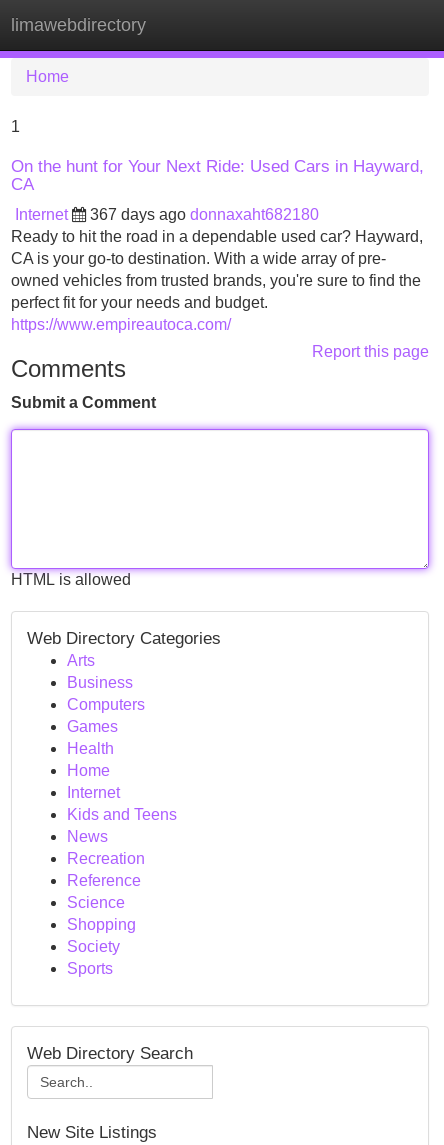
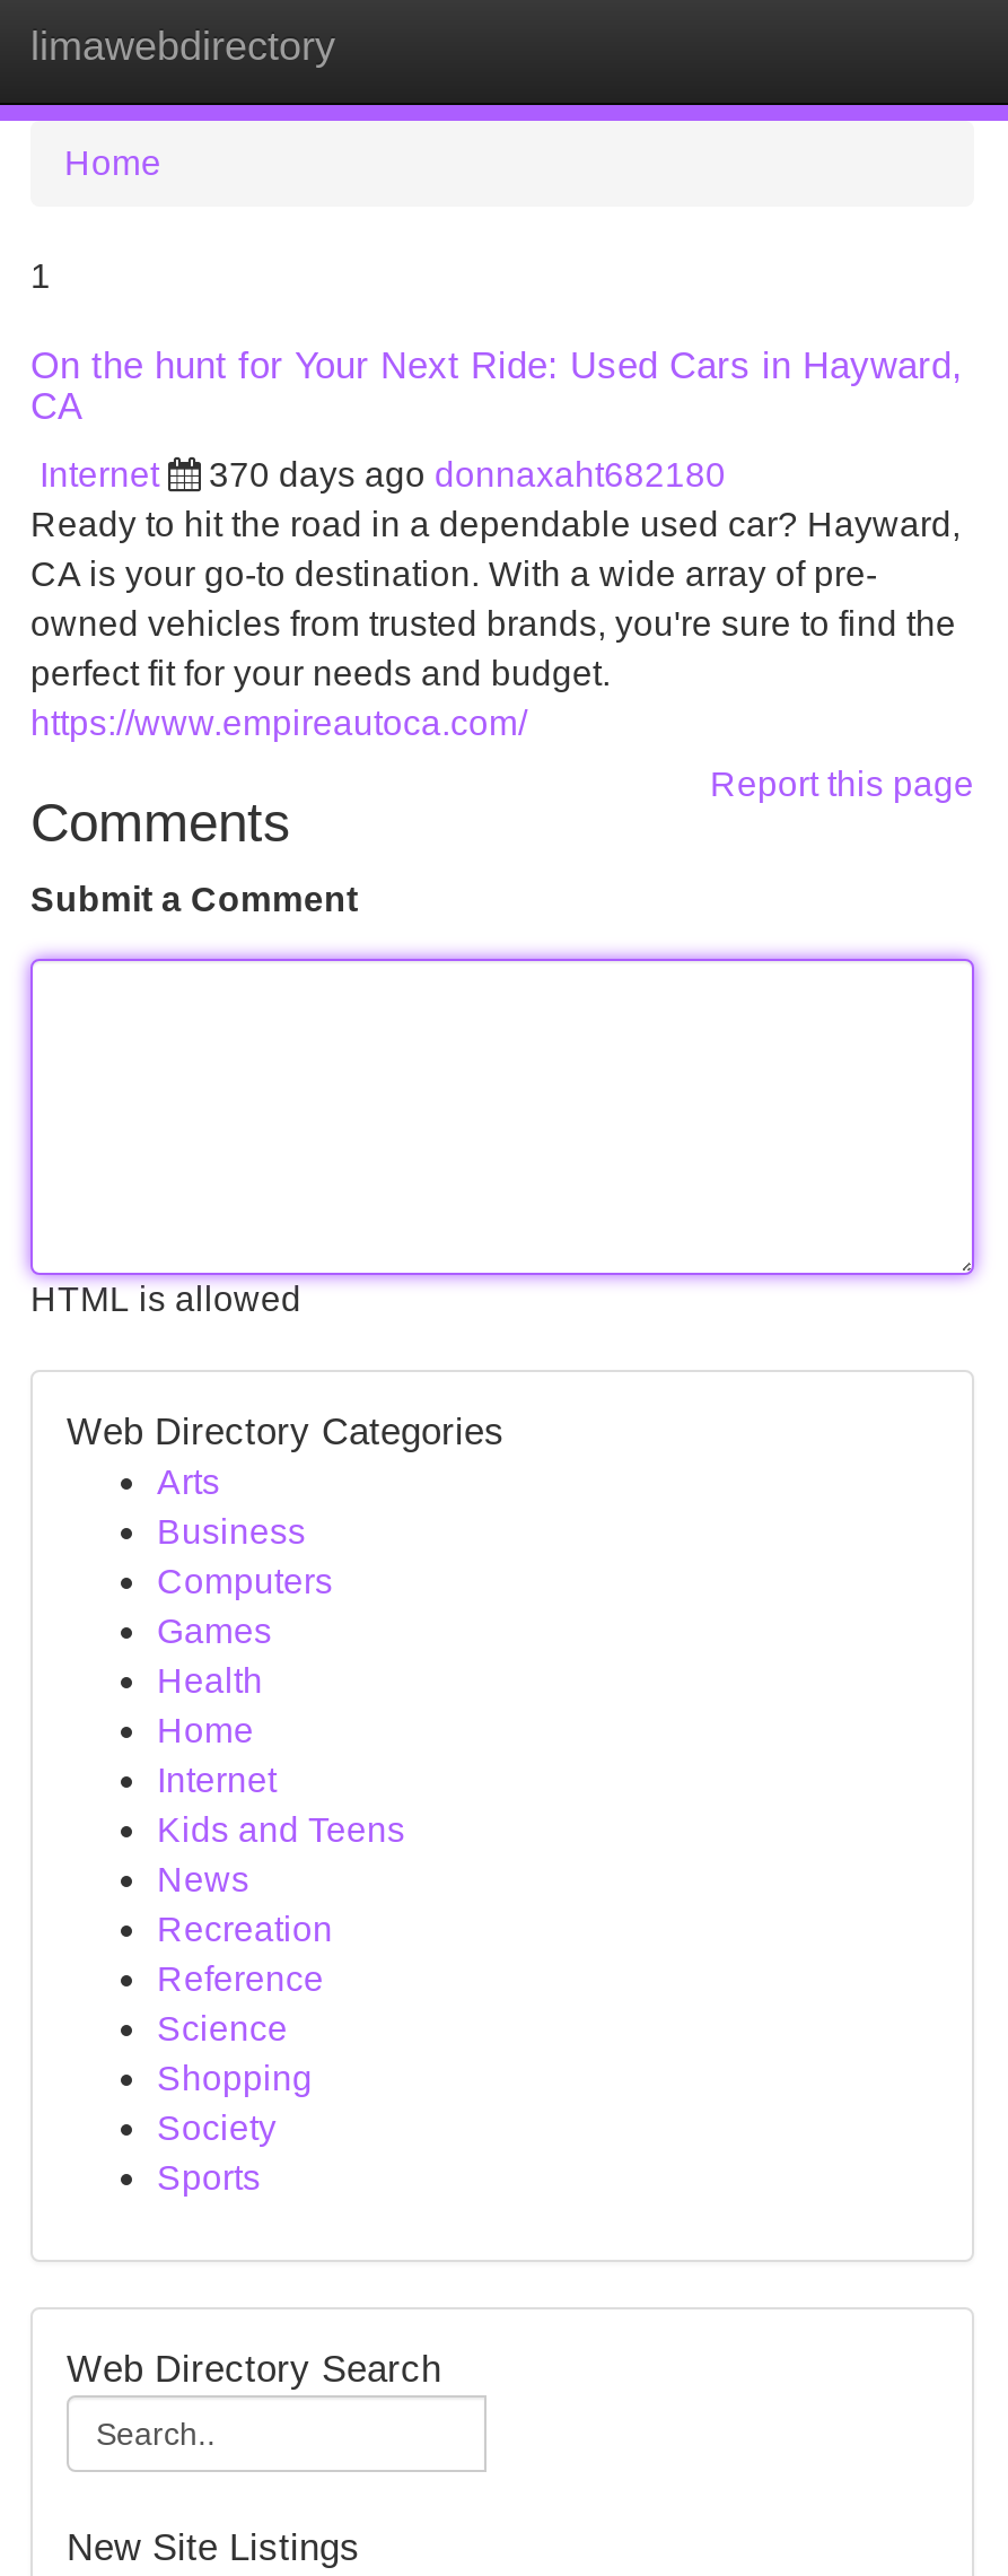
[90,206,319,223] 367 days ago donnaxaht682180 -> [209,455,726,494] 370 days ago donnaxaht682180

